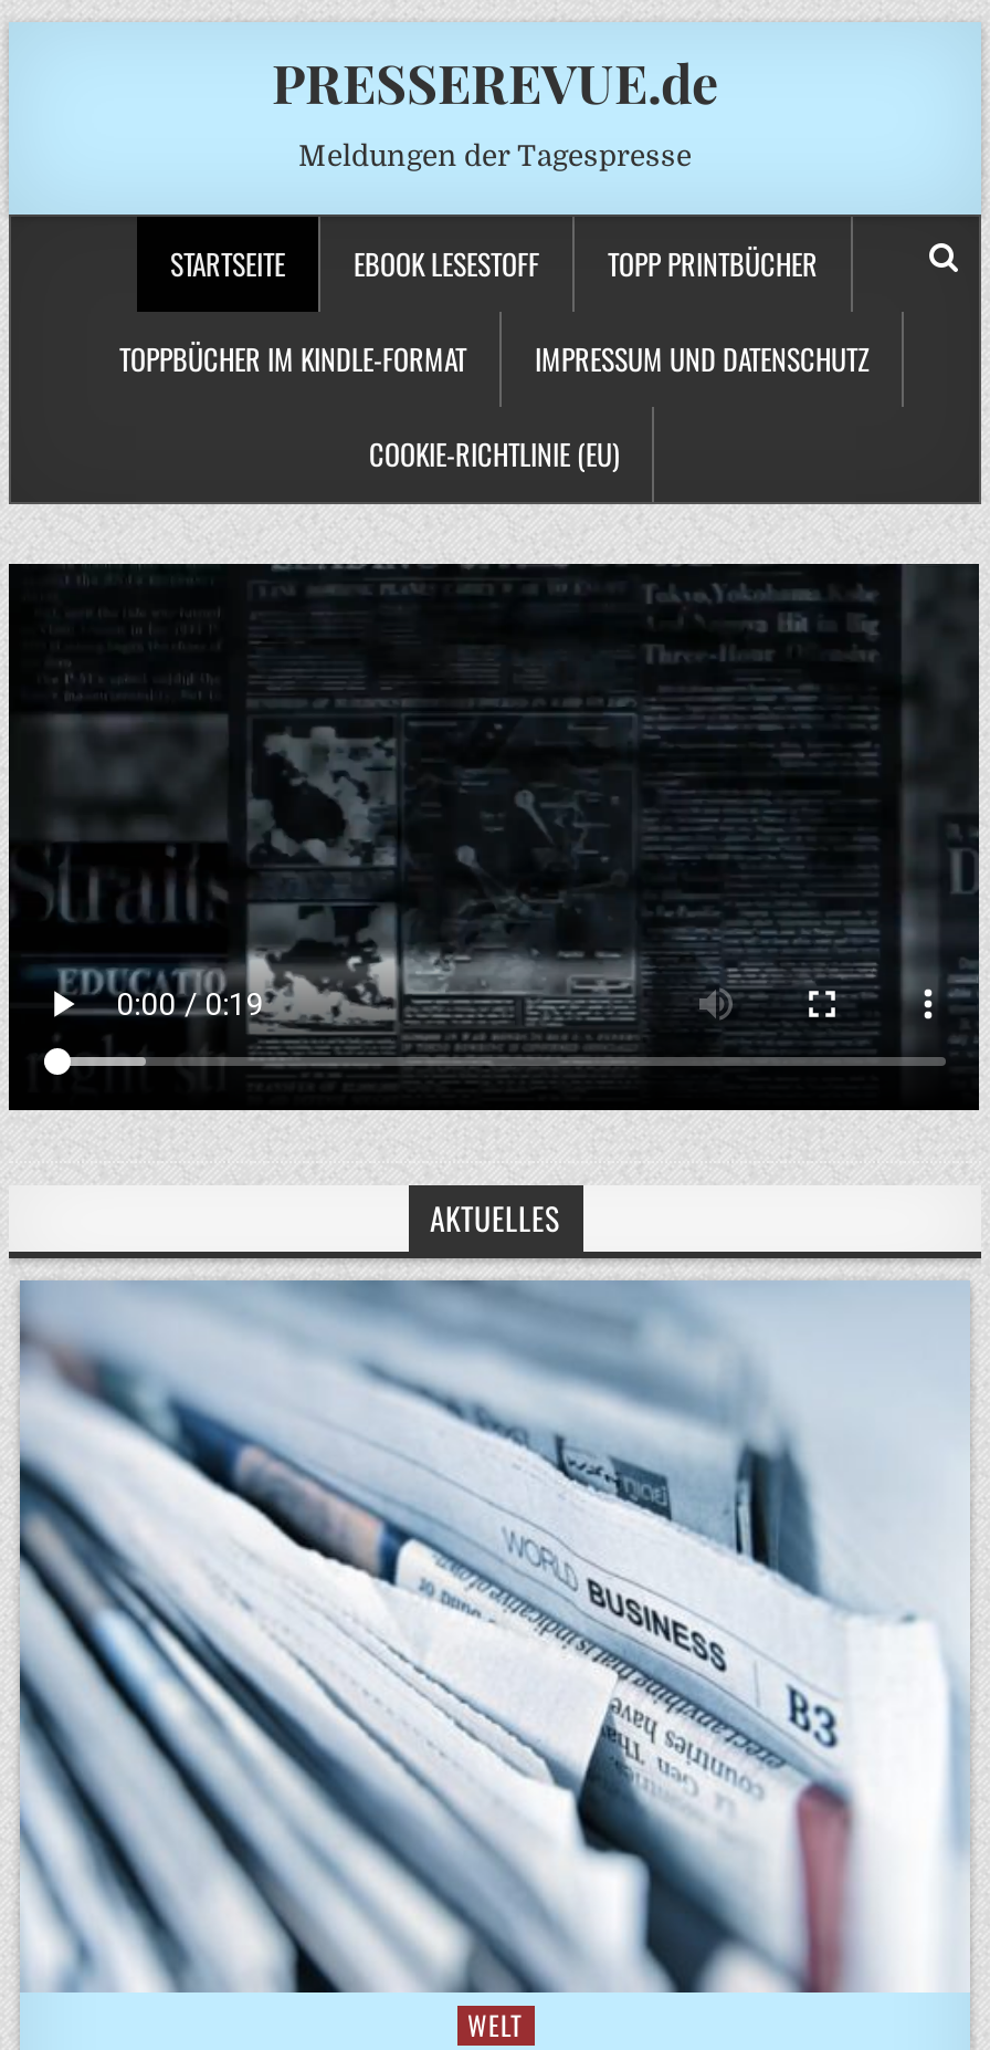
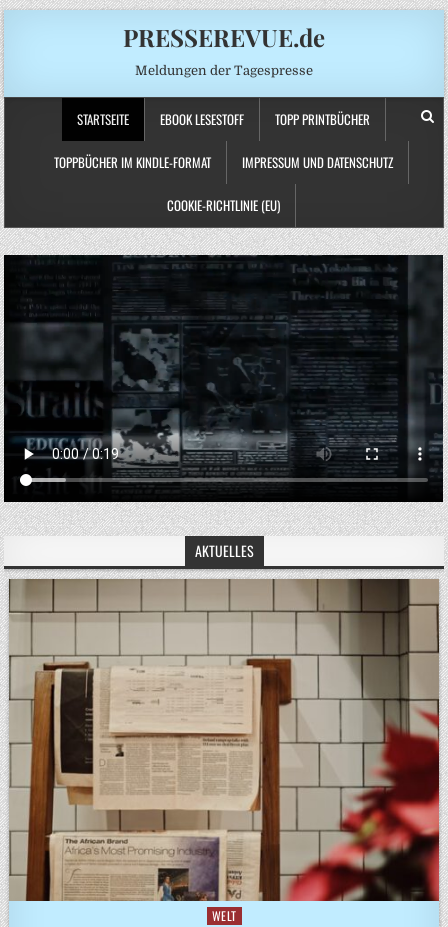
[20,1280,970,1995] [image] -> [8,578,440,902] [image]

